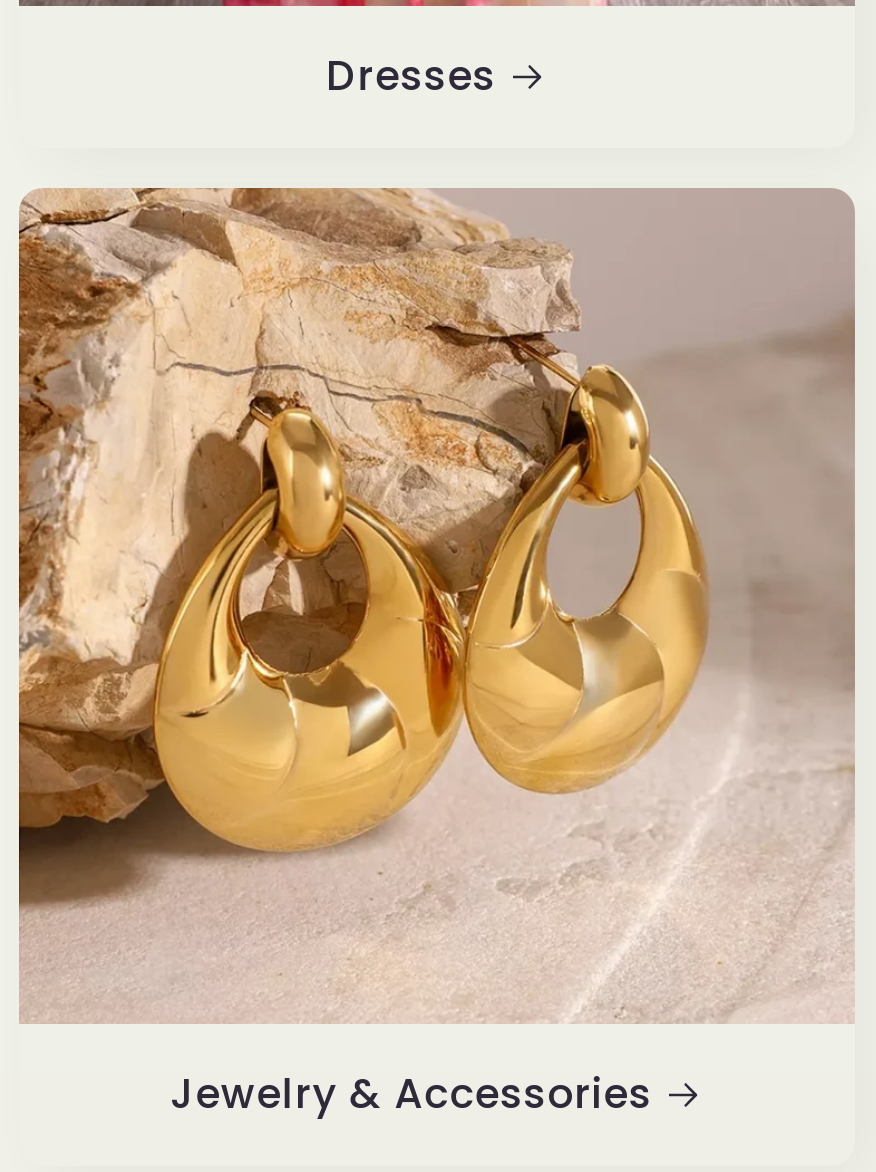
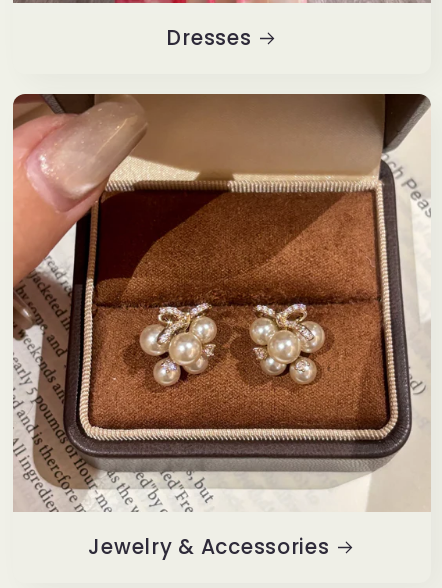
[17,186,857,1024] [image] -> [12,93,431,512] [image]

